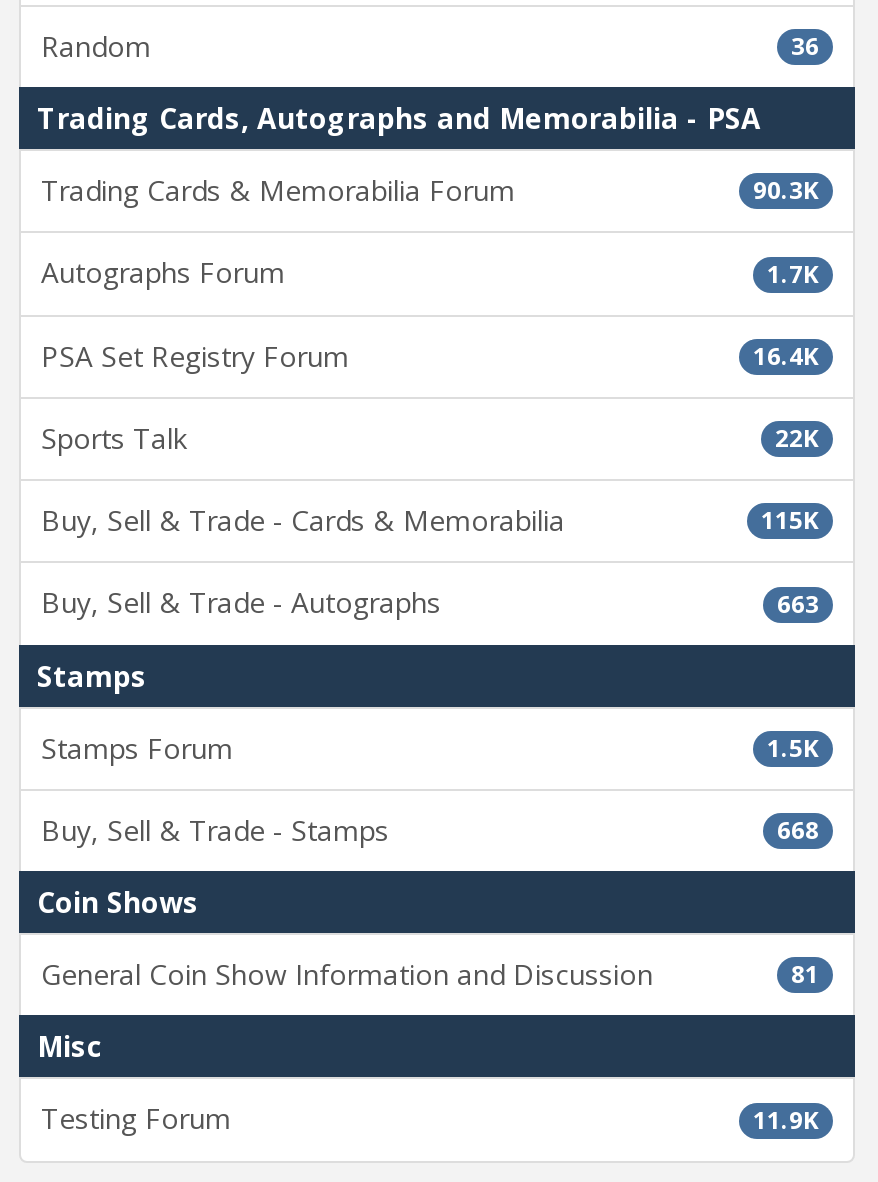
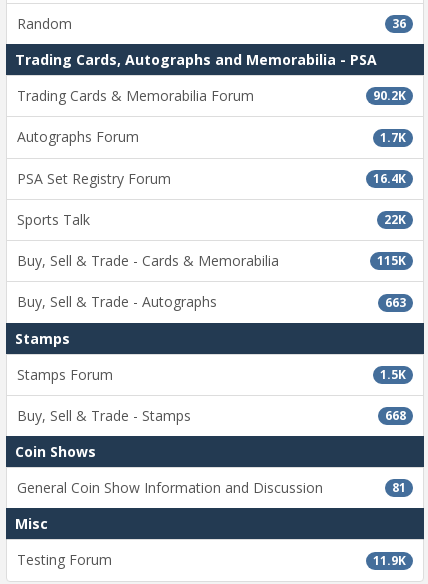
[753,174,819,208] 90.3K -> [373,87,406,104] 90.2K

